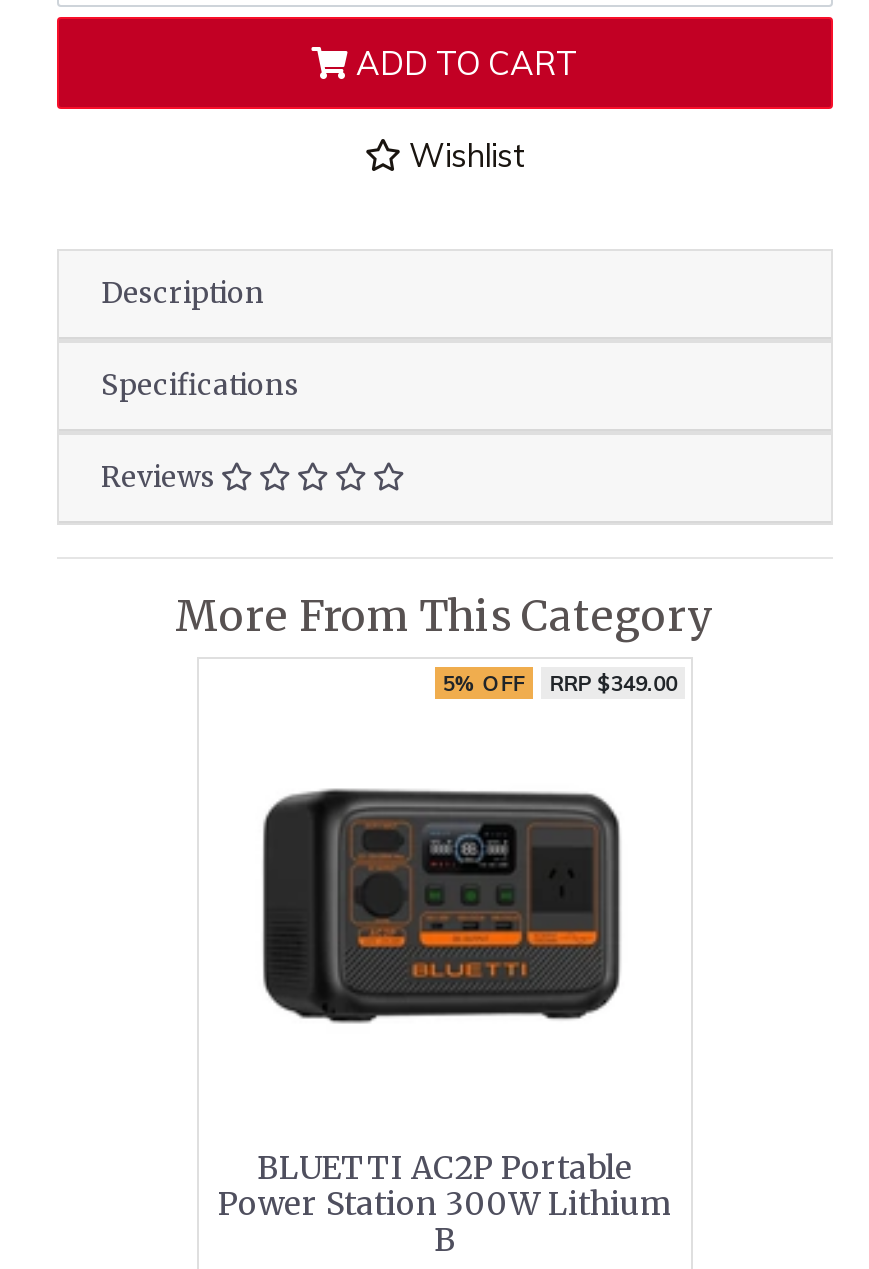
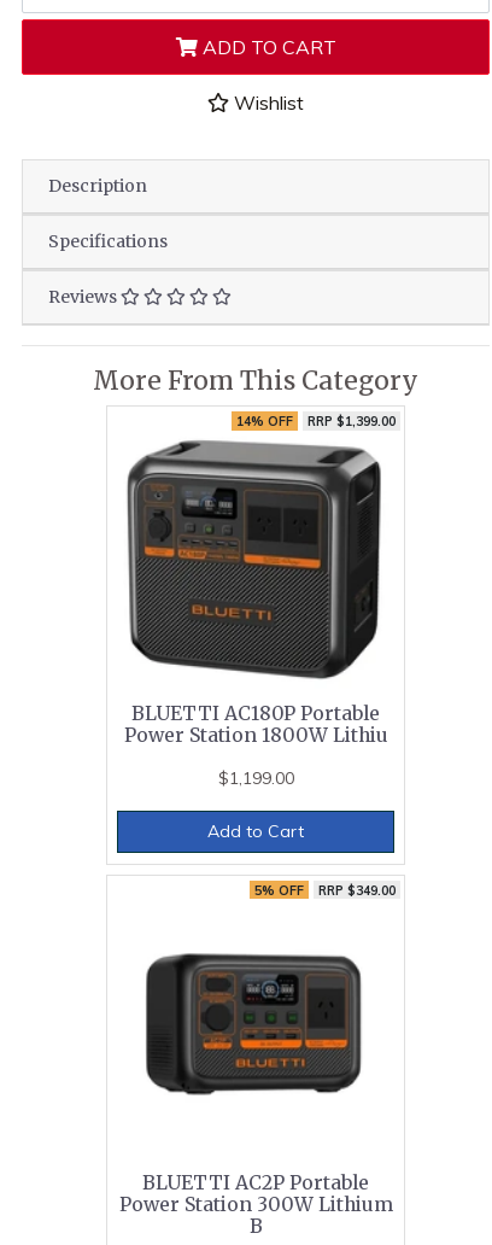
none -> [124,439,388,842] [image] | BLUETTI AC180P Portable | Power Station 1800W Lithiu | $1,199.00 | Add to Cart
none -> [236,413,396,429] 14% OFF | RRP $1,399.00

